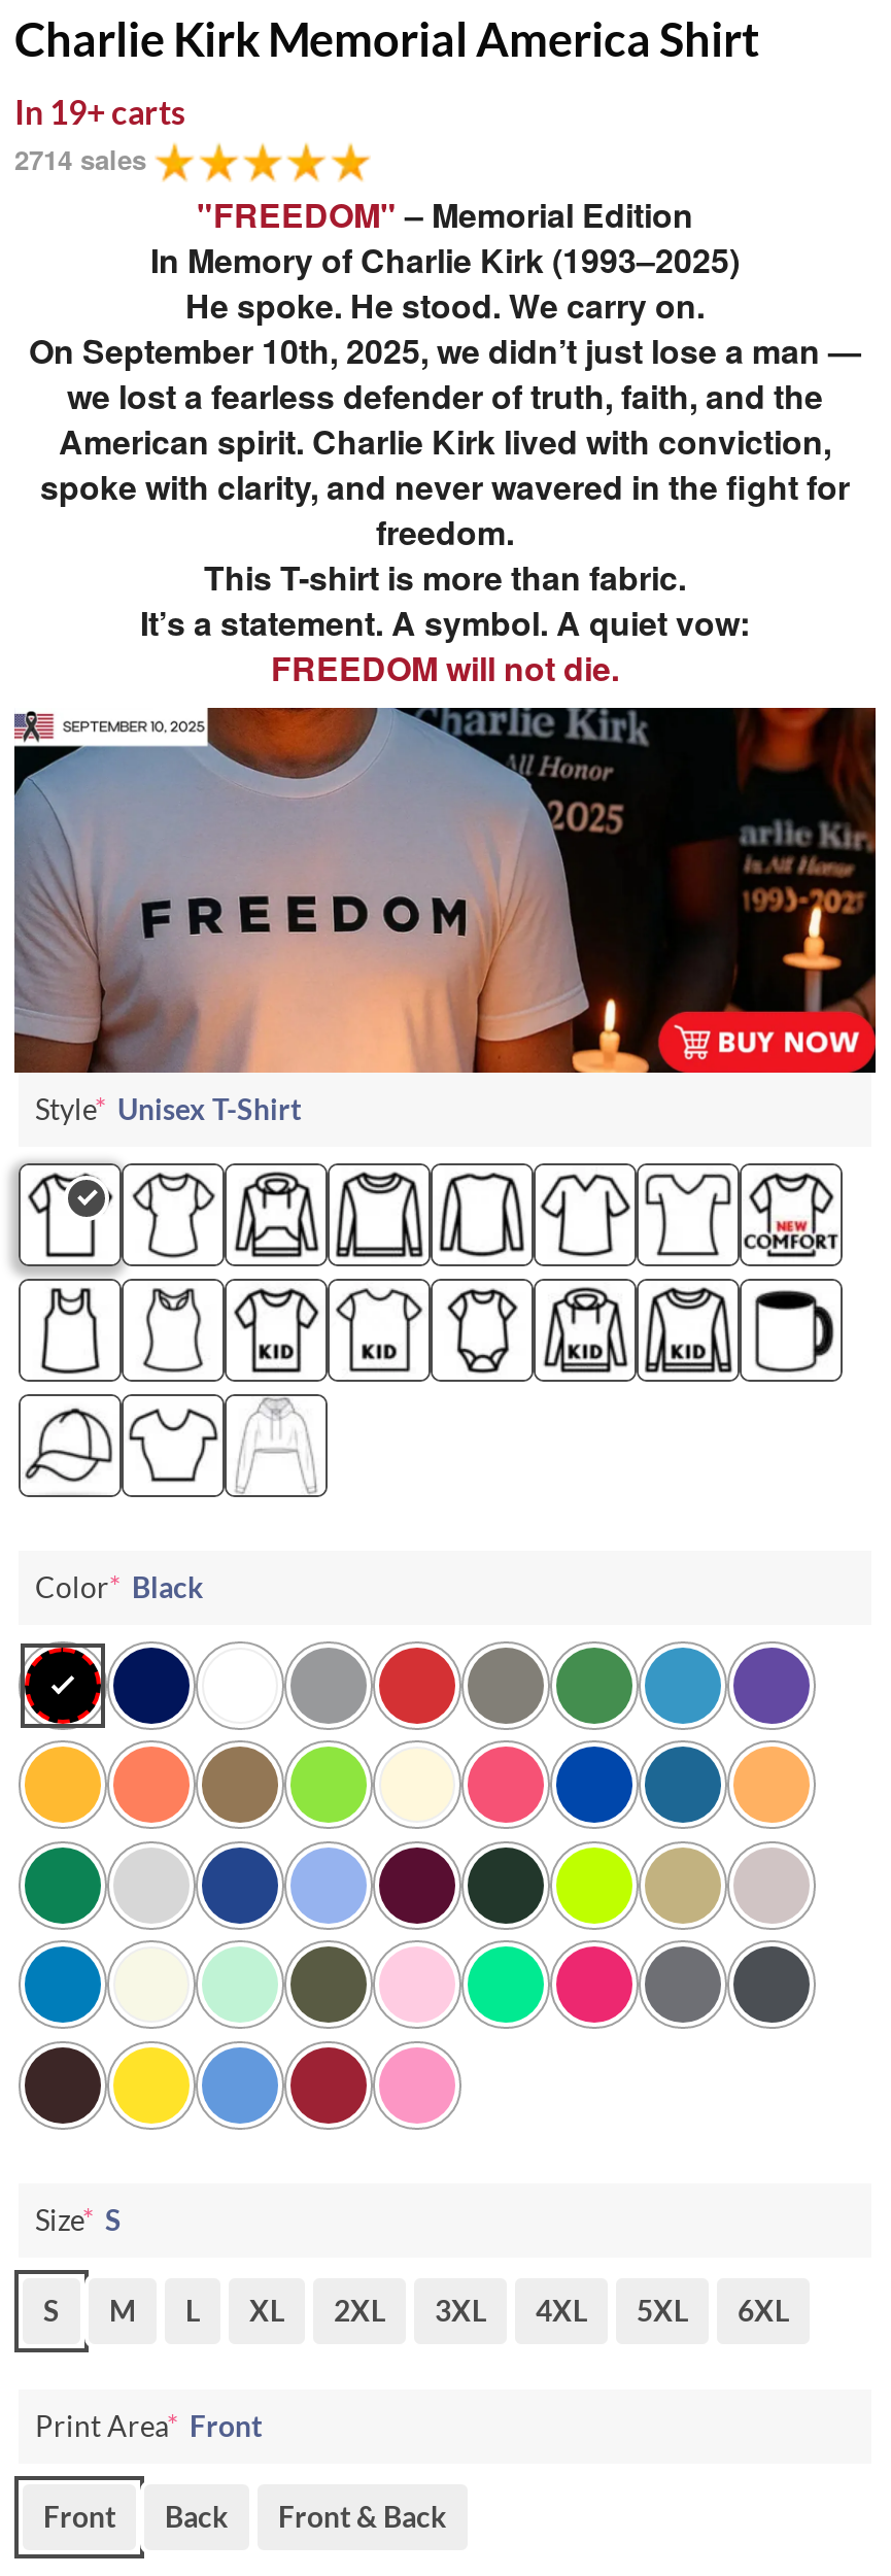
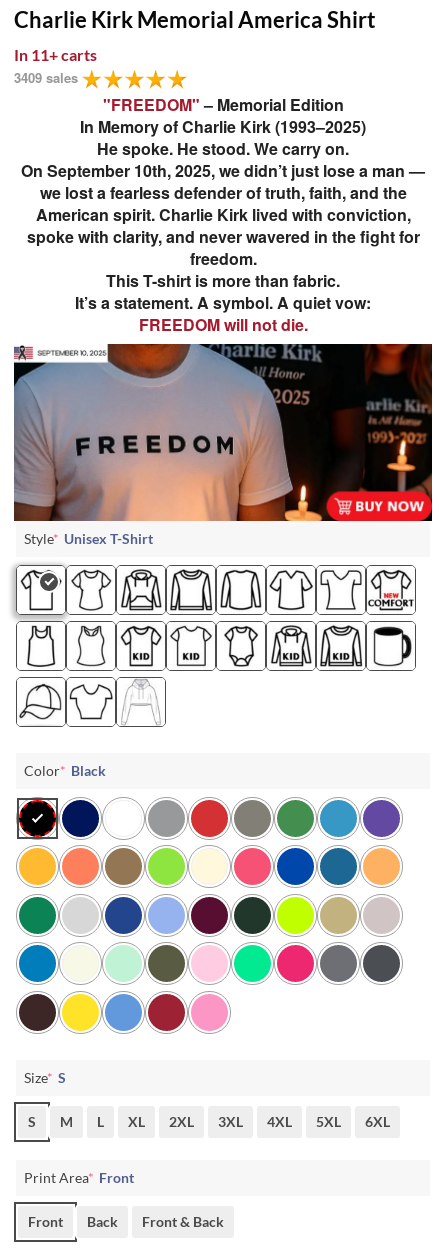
[14,91,185,131] In 19+ carts -> [14,45,97,64] In 11+ carts
[14,139,155,178] 2714 sales -> [14,68,82,87] 3409 sales

